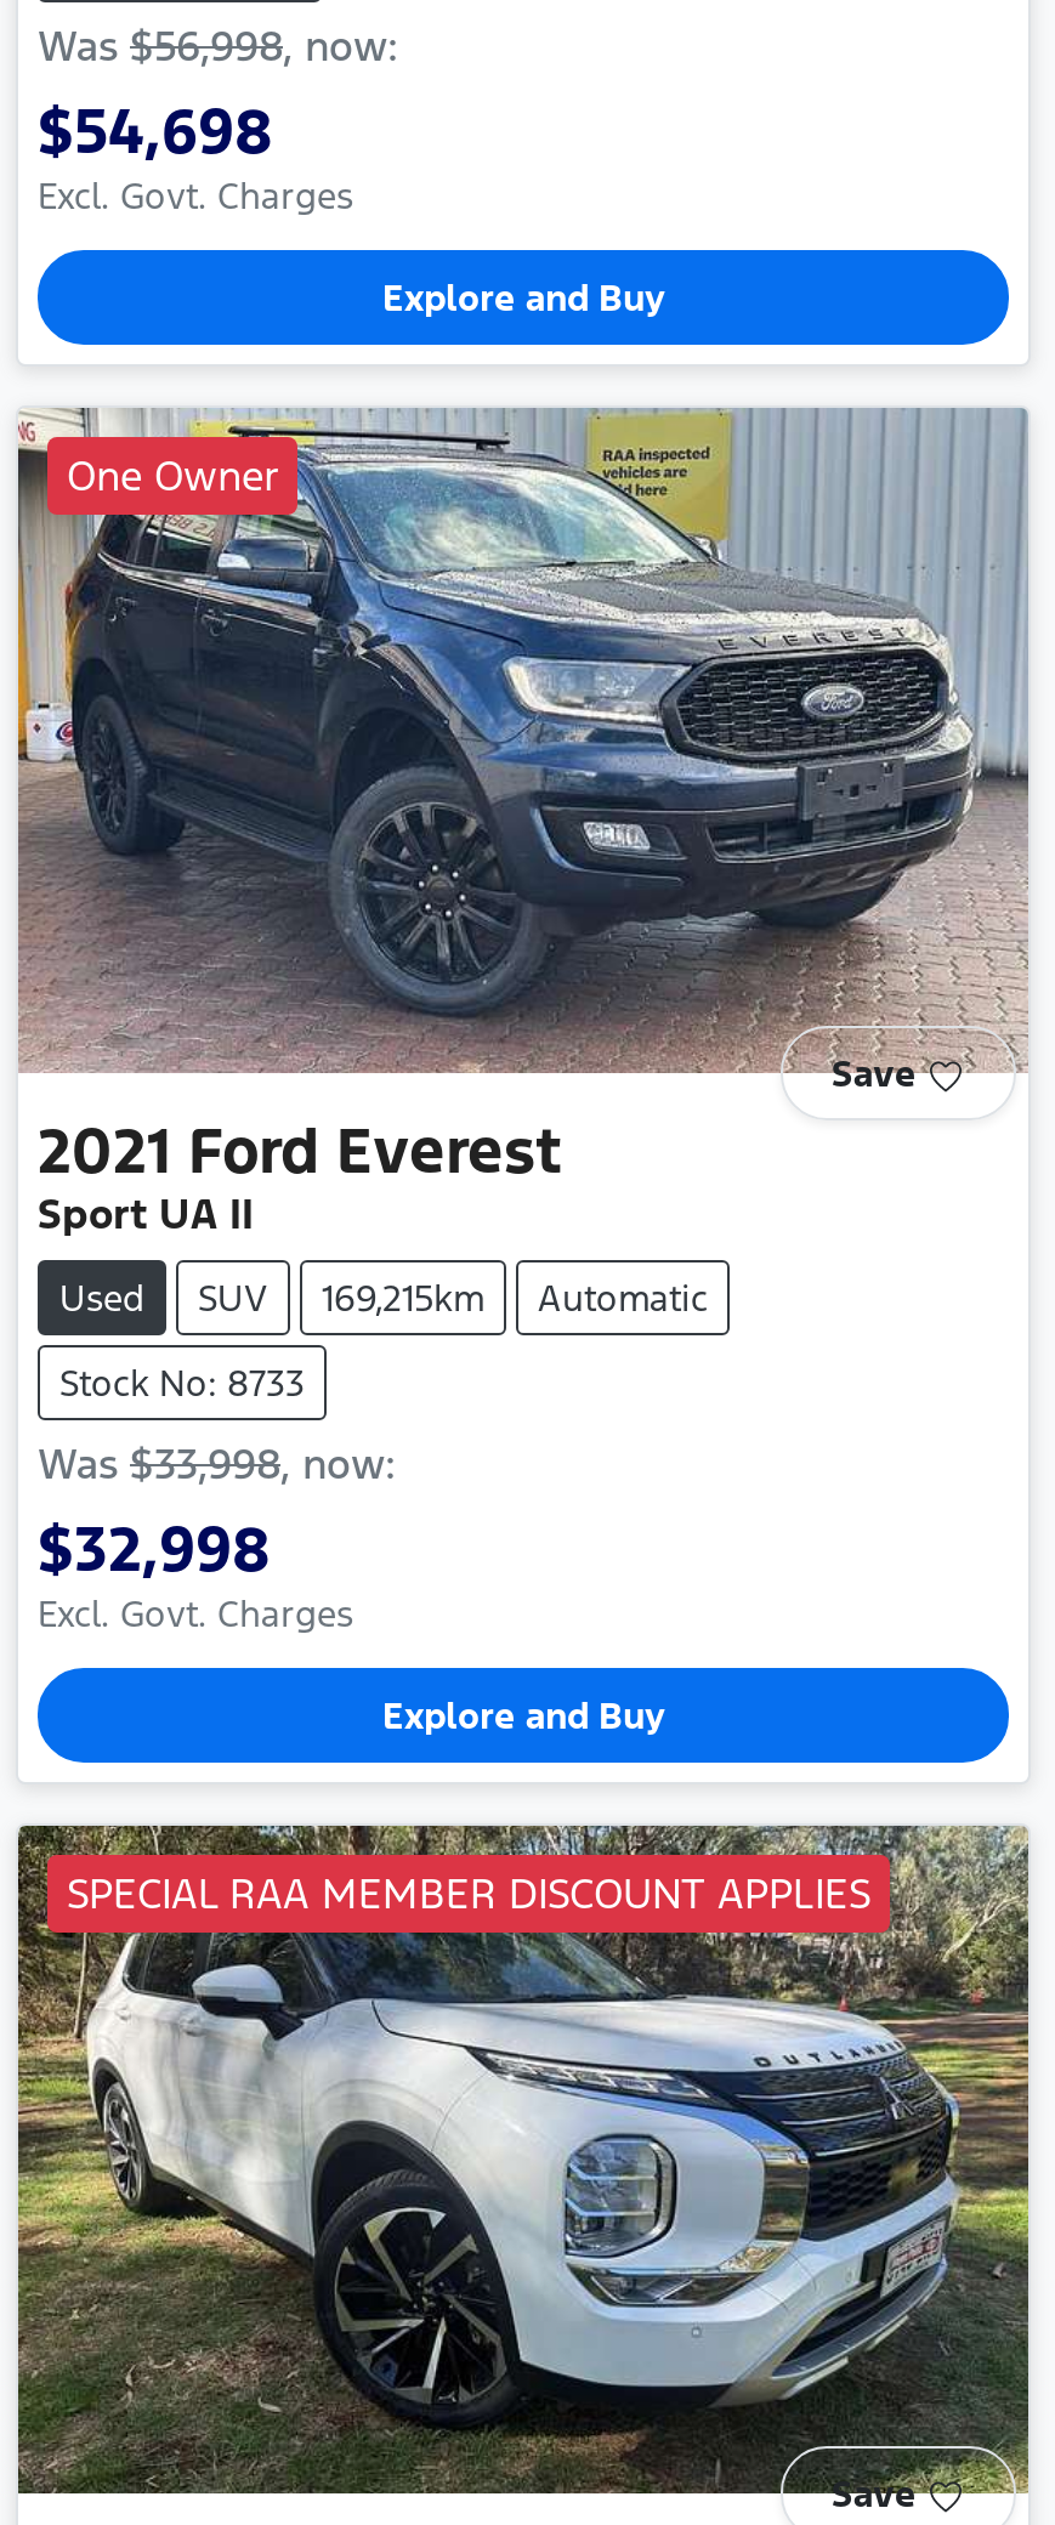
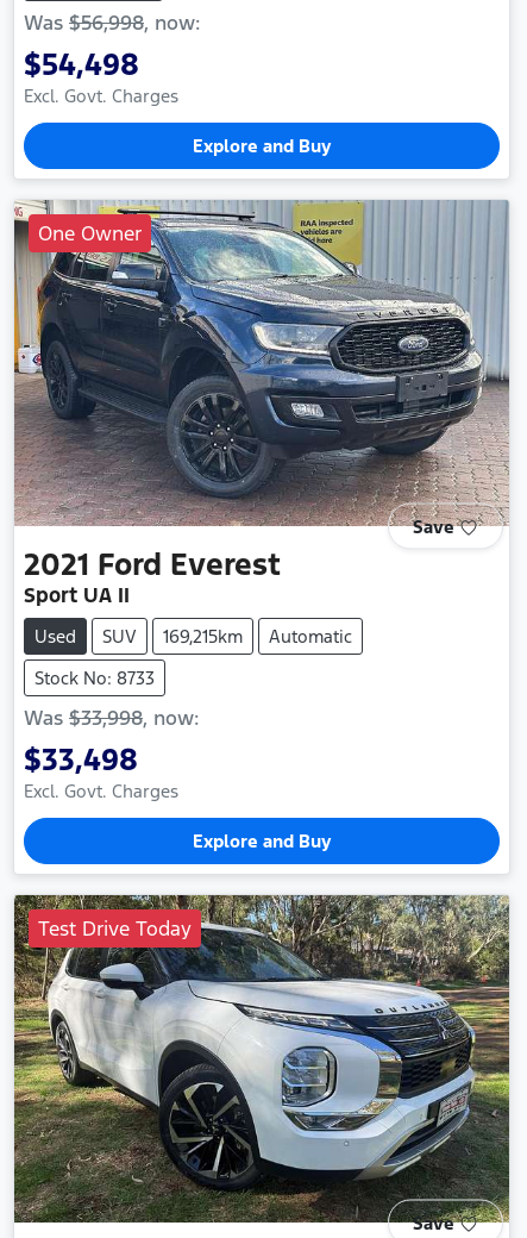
[38,92,273,170] $54,698 -> [24,45,139,83] $54,498
[38,1511,271,1589] $32,998 -> [24,741,138,779] $33,498
[67,1868,870,1922] SPECIAL RAA MEMBER DISCOUNT APPLIES -> [38,916,192,942] Test Drive Today

